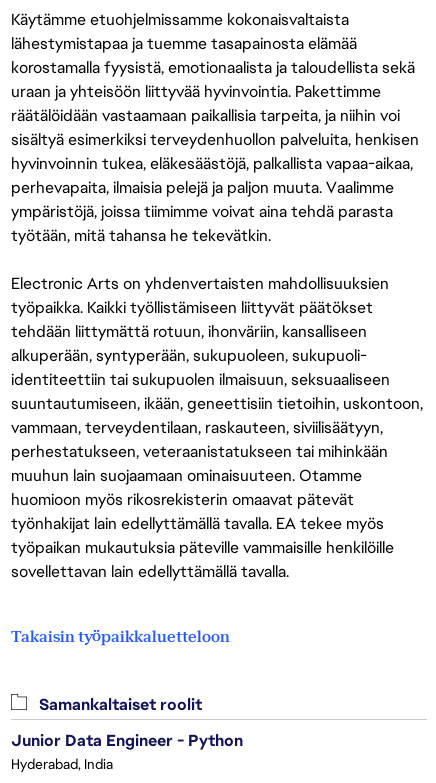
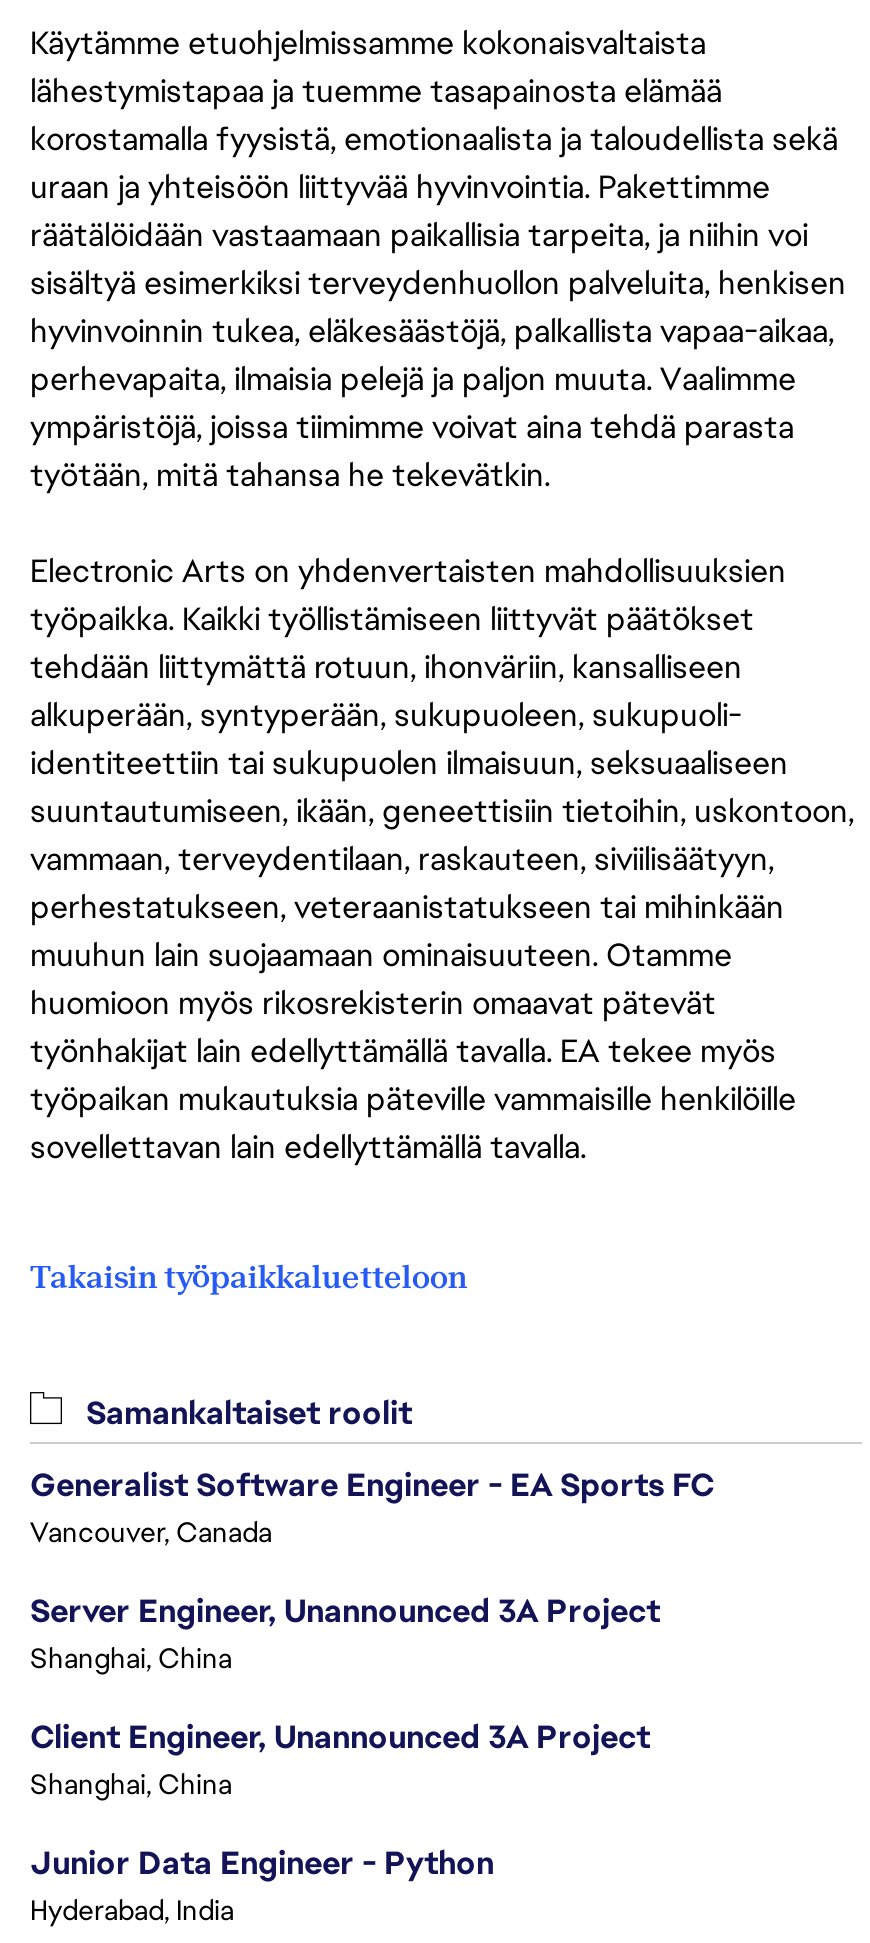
none -> [30,1464,714,1802] Generalist Software Engineer - EA Sports FC | Vancouver, Canada | Server Engineer, Unannounced 3A Project | Shanghai, China | Client Engineer, Unannounced 3A Project | Shanghai, China

